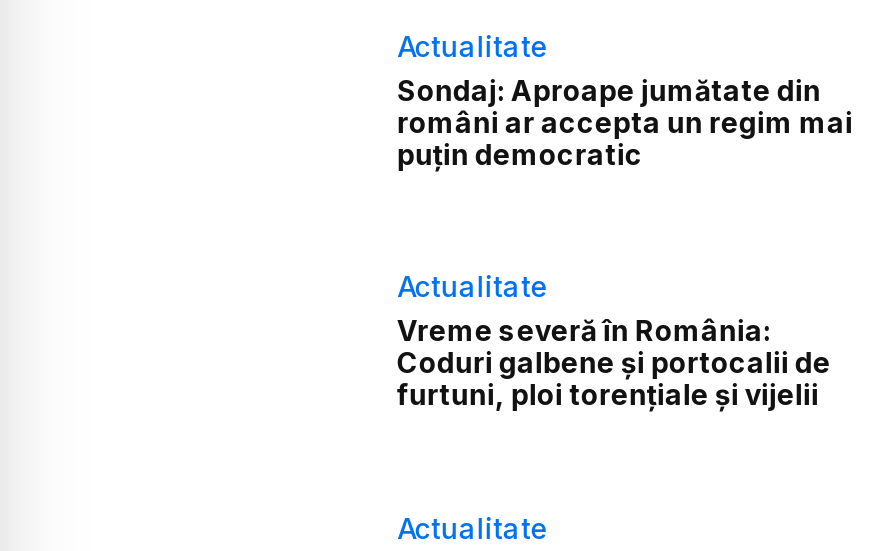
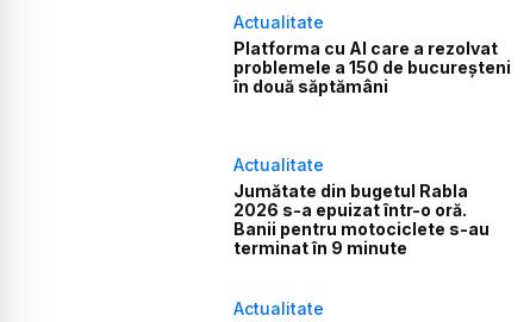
[397,73,853,171] Sondaj: Aproape jumătate din | români ar accepta un regim mai | puțin democratic -> [234,38,511,96] Platforma cu AI care a rezolvat | problemele a 150 de bucureșteni | în două săptămâni
[397,313,831,411] Vreme severă în România: | Coduri galbene și portocalii de | furtuni, ploi torențiale și vijelii -> [234,181,490,258] Jumătate din bugetul Rabla | 2026 s-a epuizat într-o oră. | Banii pentru motociclete s-au | terminat în 9 minute

